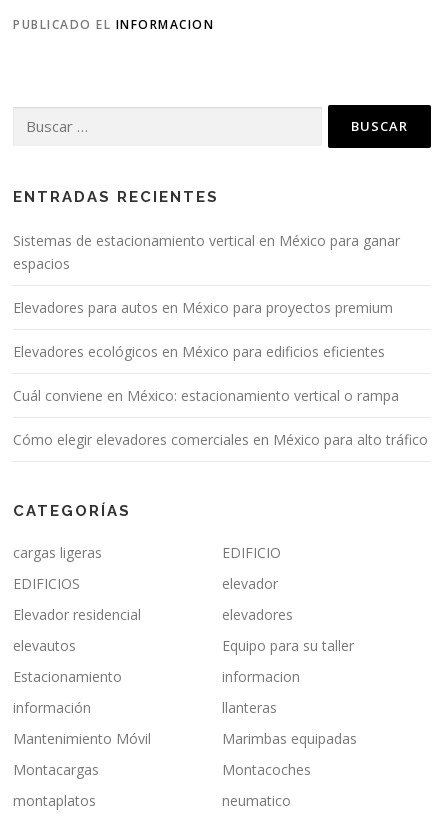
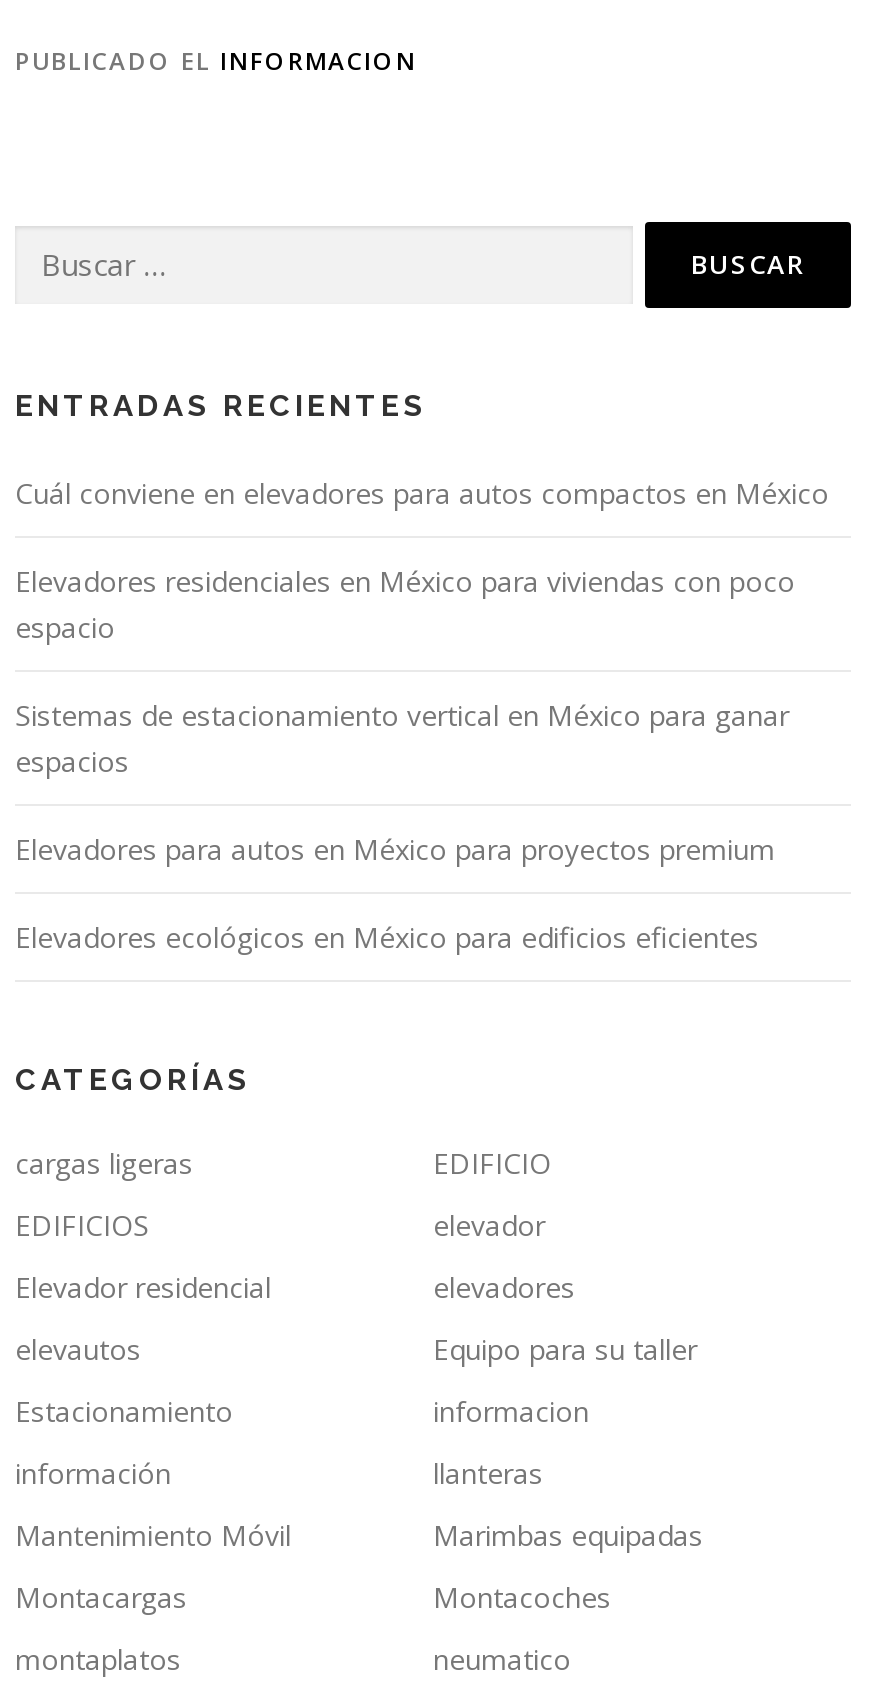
none -> [15,474,829,646] Cuál conviene en elevadores para autos compactos en México | Elevadores residenciales en México para viviendas con poco | espacio
moved [13,231,400,361] -> [15,696,789,956]: Sistemas de estacionamiento vertical en México para ganar | espacios | Elevadores para autos en México para proyectos premium | Elevadores ecológicos en México para edificios eficientes
[13,386,428,449] Cuál conviene en México: estacionamiento vertical o rampa | Cómo elegir elevadores comerciales en México para alto tráfico -> none

